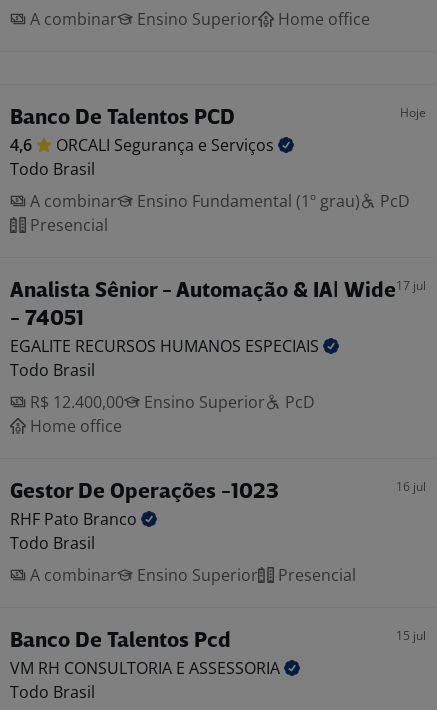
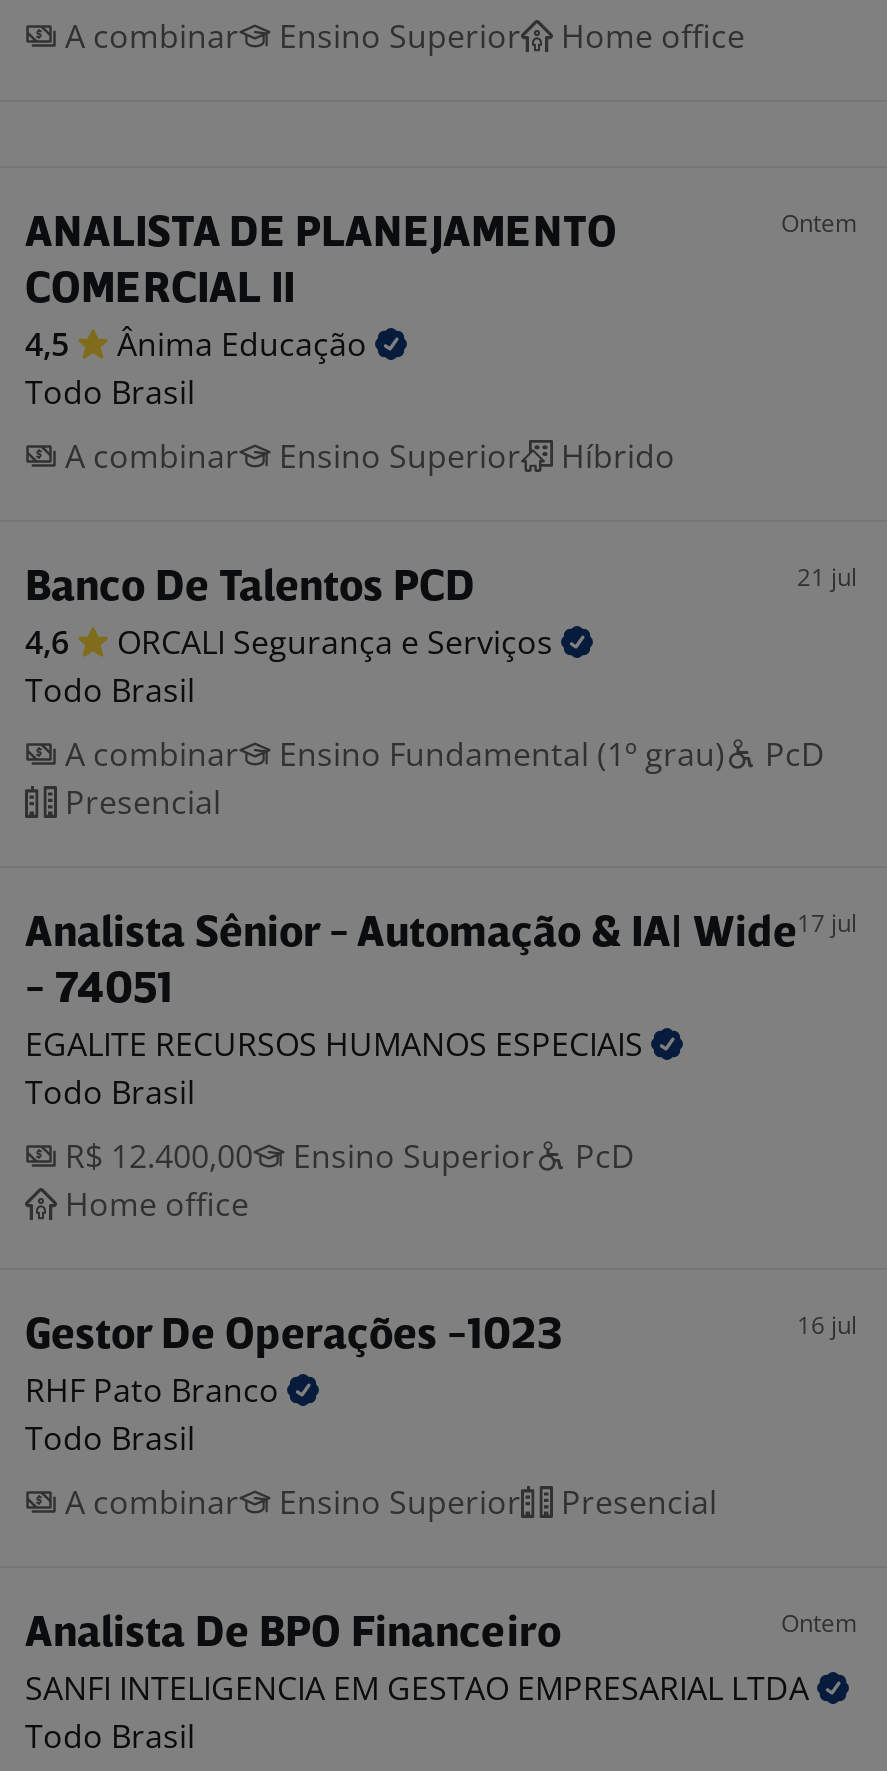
none -> [25,214,617,312] ANALISTA DE PLANEJAMENTO | COMERCIAL II
none -> [25,206,857,478] Ontem | 4,5 | Ânima Educação | Todo Brasil | A combinar | Ensino Superior | Híbrido
[400,104,426,121] Hoje -> [797,560,857,594] 21 jul
[10,627,426,652] Banco De Talentos Pcd | 15 jul -> [25,1606,857,1656] Analista De BPO Financeiro | Ontem
[10,657,284,679] VM RH CONSULTORIA E ASSESSORIA -> [25,1666,817,1710] SANFI INTELIGENCIA EM GESTAO EMPRESARIAL LTDA

